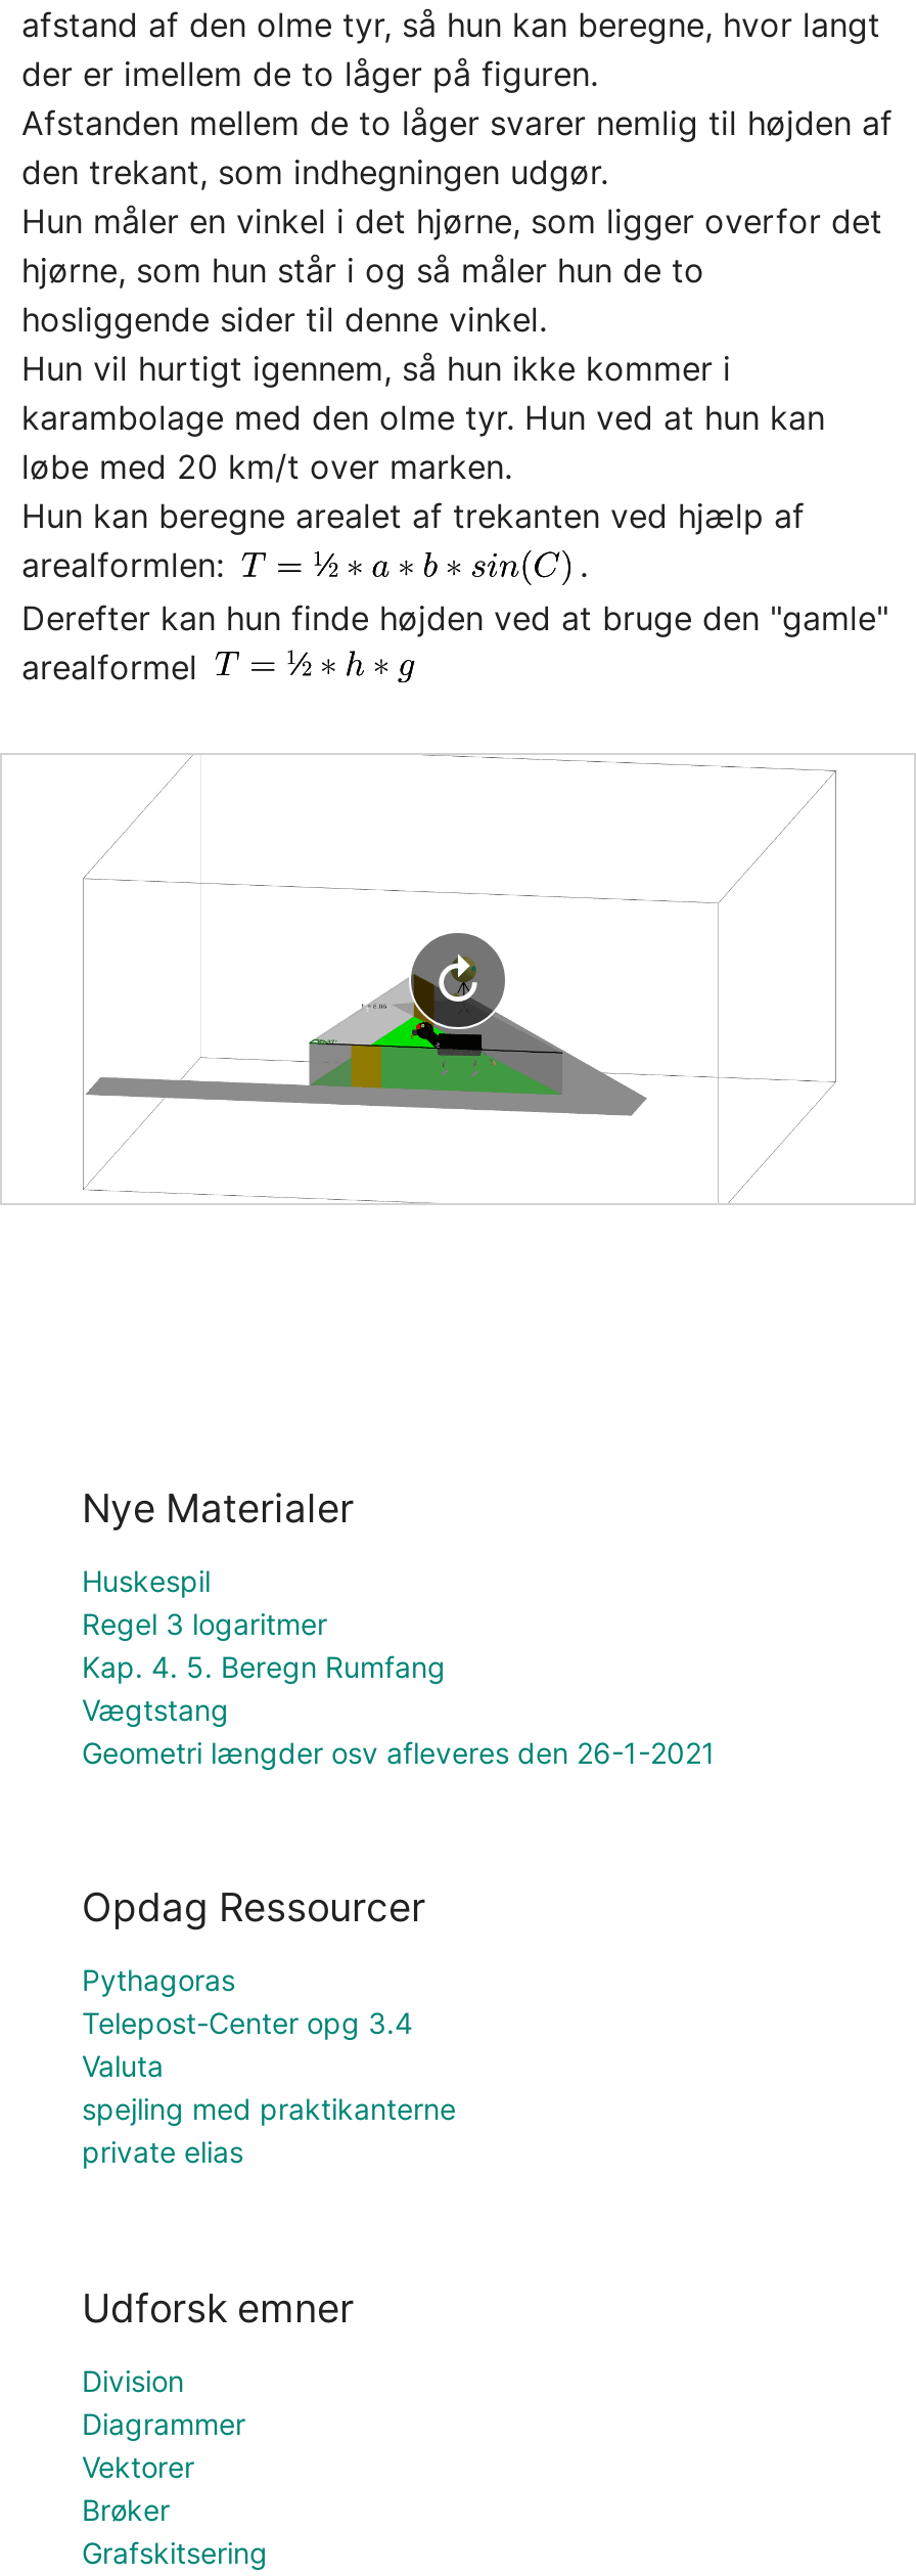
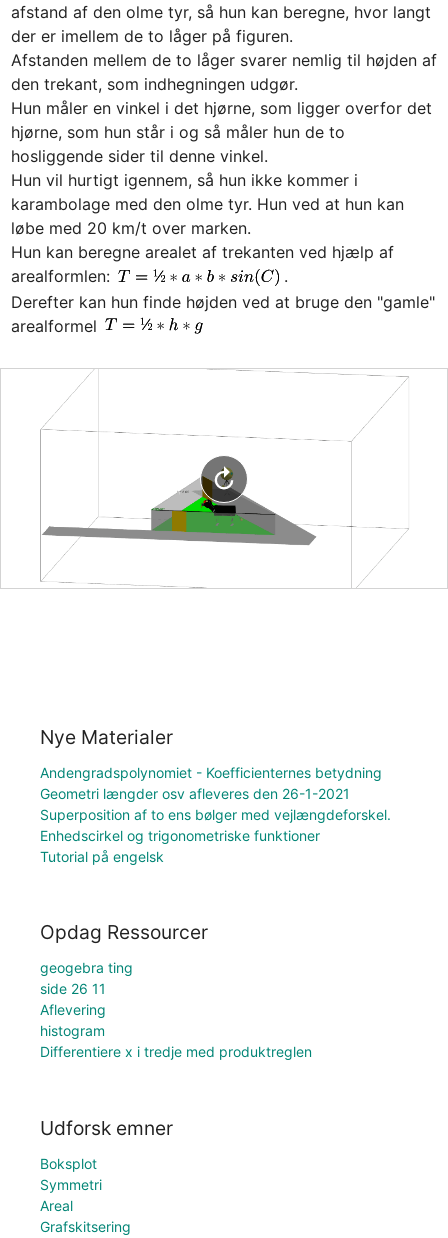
[82,1563,446,1726] Huskespil | Regel 3 logaritmer | Kap. 4. 5. Beregn Rumfang | Vægtstang -> [40,764,382,781] Andengradspolynomiet - Koefficienternes betydning
moved [82,1735,716,1769] -> [40,785,350,802]: Geometri længder osv afleveres den 26-1-2021
none -> [40,806,391,865] Superposition af to ens bølger med vejlængdeforskel. | Enhedscirkel og trigonometriske funktioner | Tutorial på engelsk
[82,1963,456,2170] Pythagoras | Telepost-Center opg 3.4 | Valuta | spejling med praktikanterne | private elias -> [40,959,312,1060] geogebra ting | side 26 11 | Aflevering | histogram | Differentiere x i tredje med produktreglen
[82,2363,245,2527] Division | Diagrammer | Vektorer | Brøker -> [40,1155,102,1214] Boksplot | Symmetri | Areal

